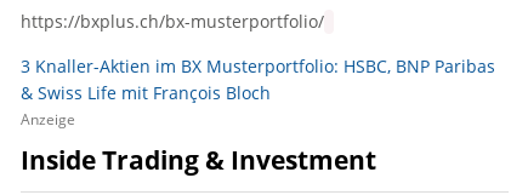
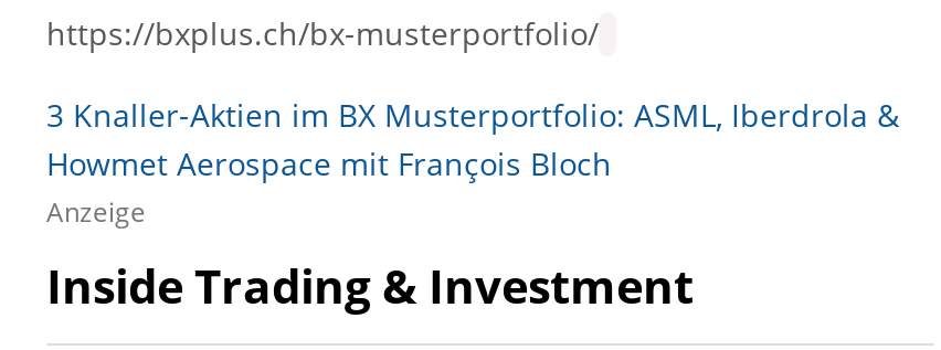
[21,55,495,104] 3 Knaller-Aktien im BX Musterportfolio: HSBC, BNP Paribas | & Swiss Life mit François Bloch -> [46,94,899,185] 3 Knaller-Aktien im BX Musterportfolio: ASML, Iberdrola & | Howmet Aerospace mit François Bloch

